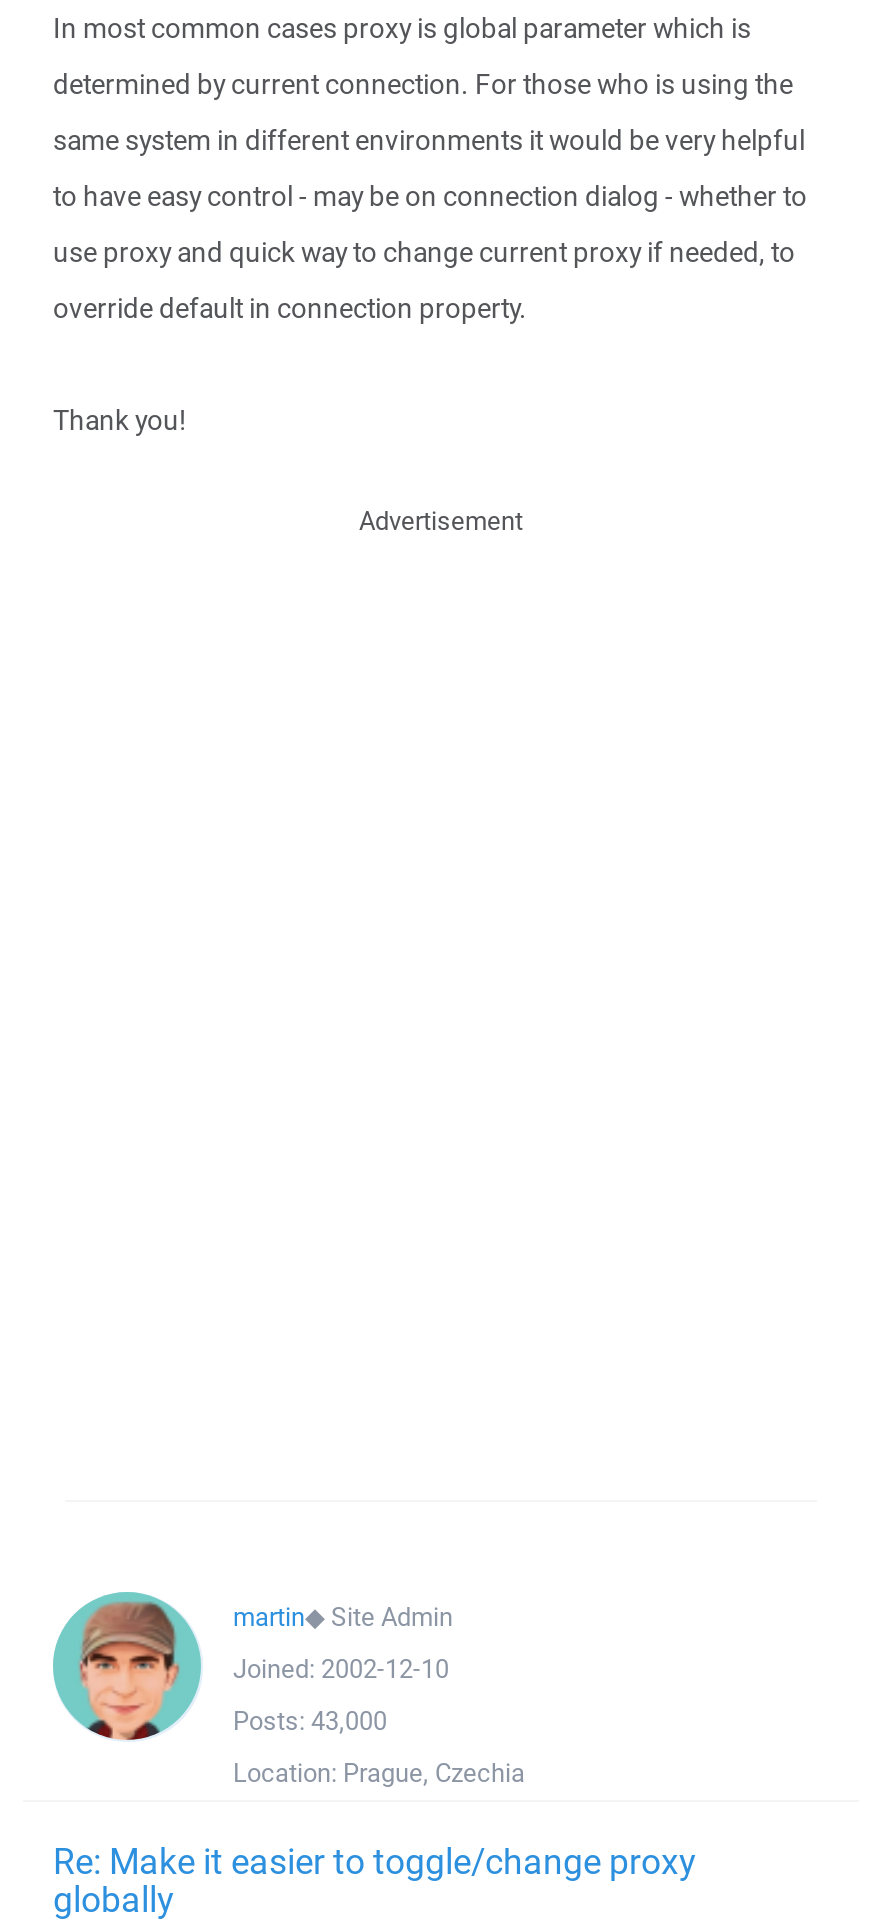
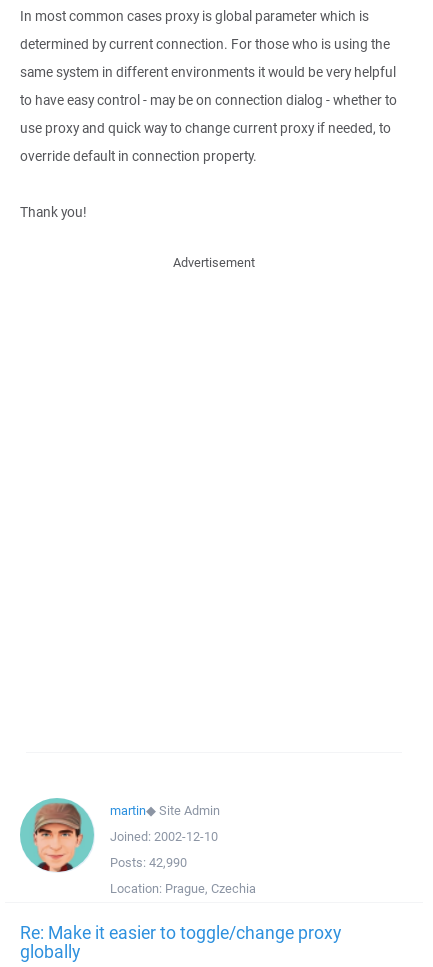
[233,1704,387,1738] Posts: 43,000 -> [110,854,187,871] Posts: 42,990

